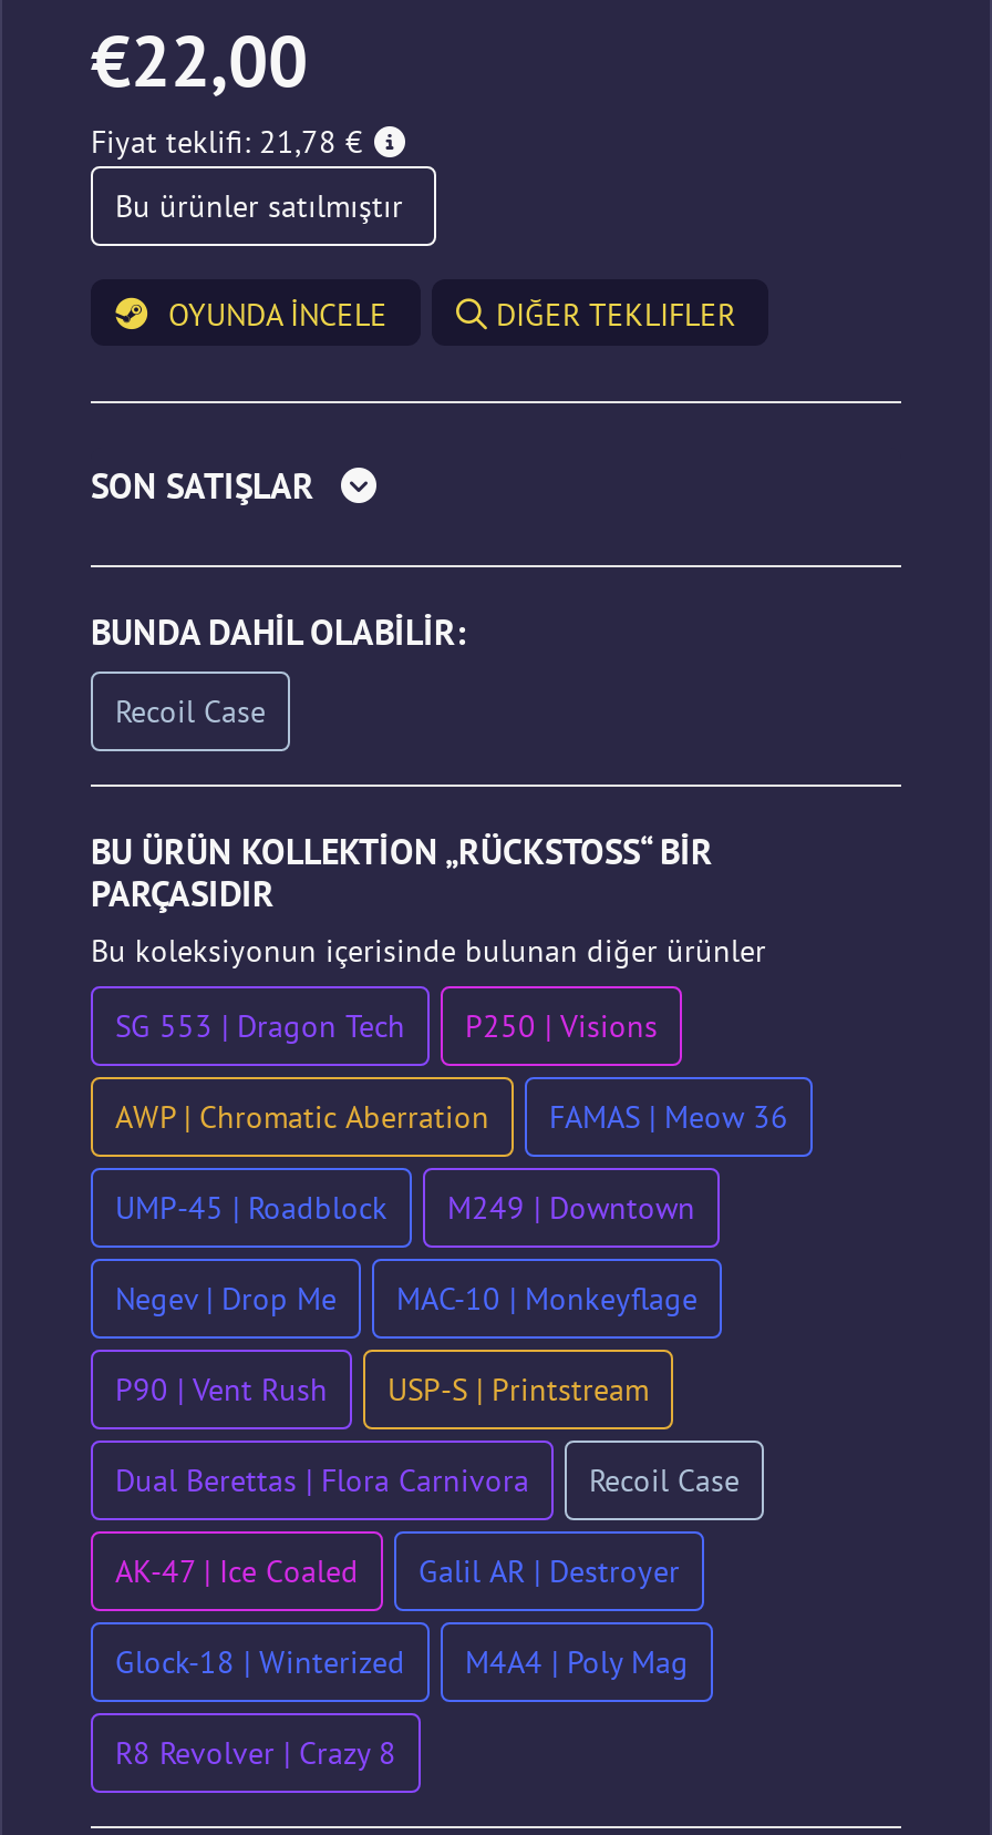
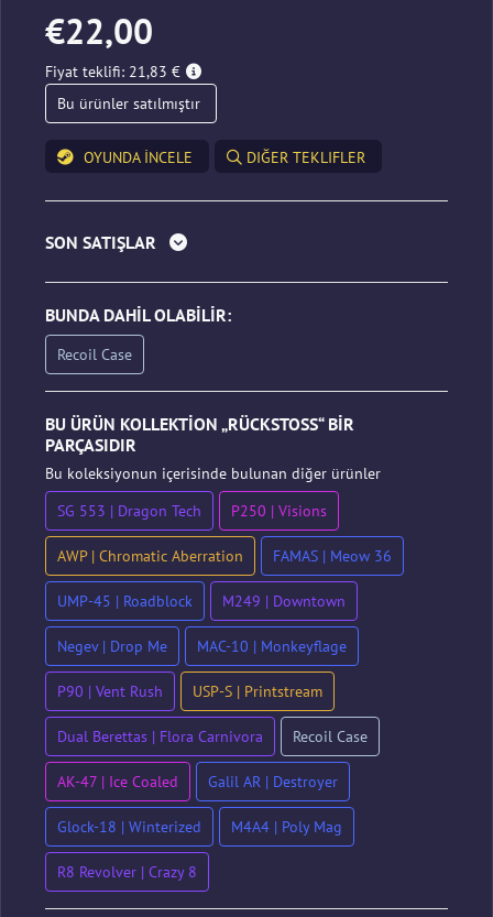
[91,121,363,161] Fiyat teklifi: 21,78 € -> [45,61,180,81] Fiyat teklifi: 21,83 €

